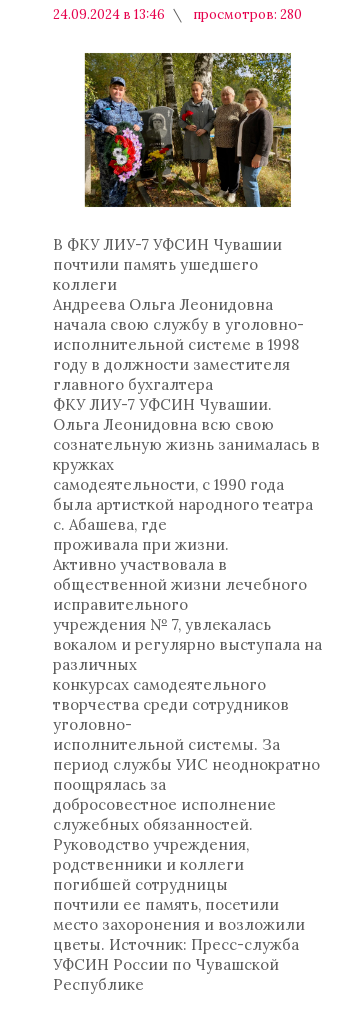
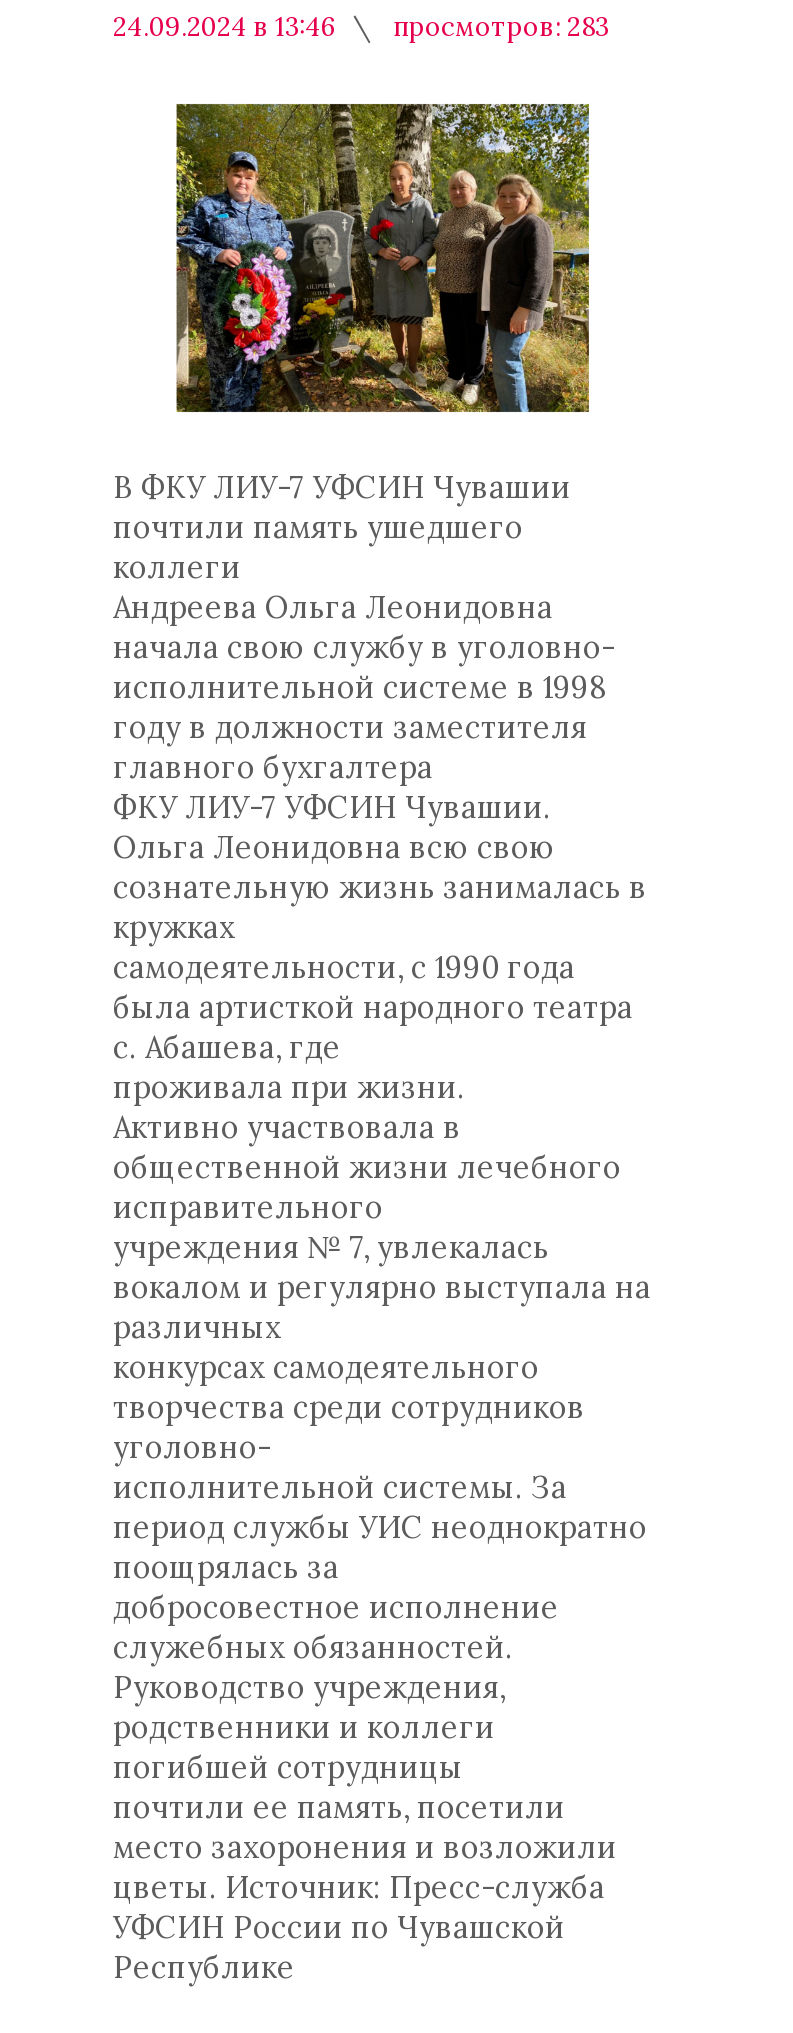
[53,6,302,23] 24.09.2024 в 13:46 просмотров: 280 -> [113,10,609,44] 24.09.2024 в 13:46 просмотров: 283

